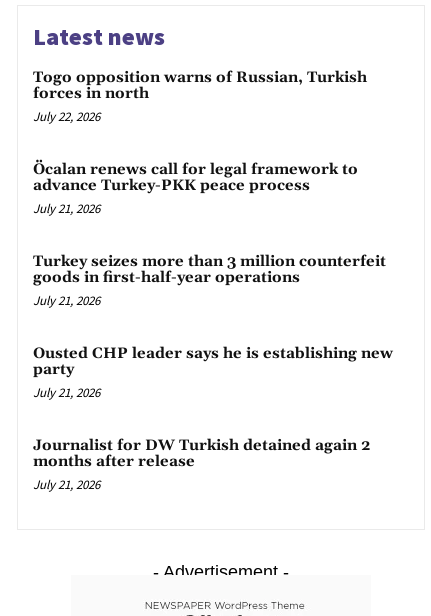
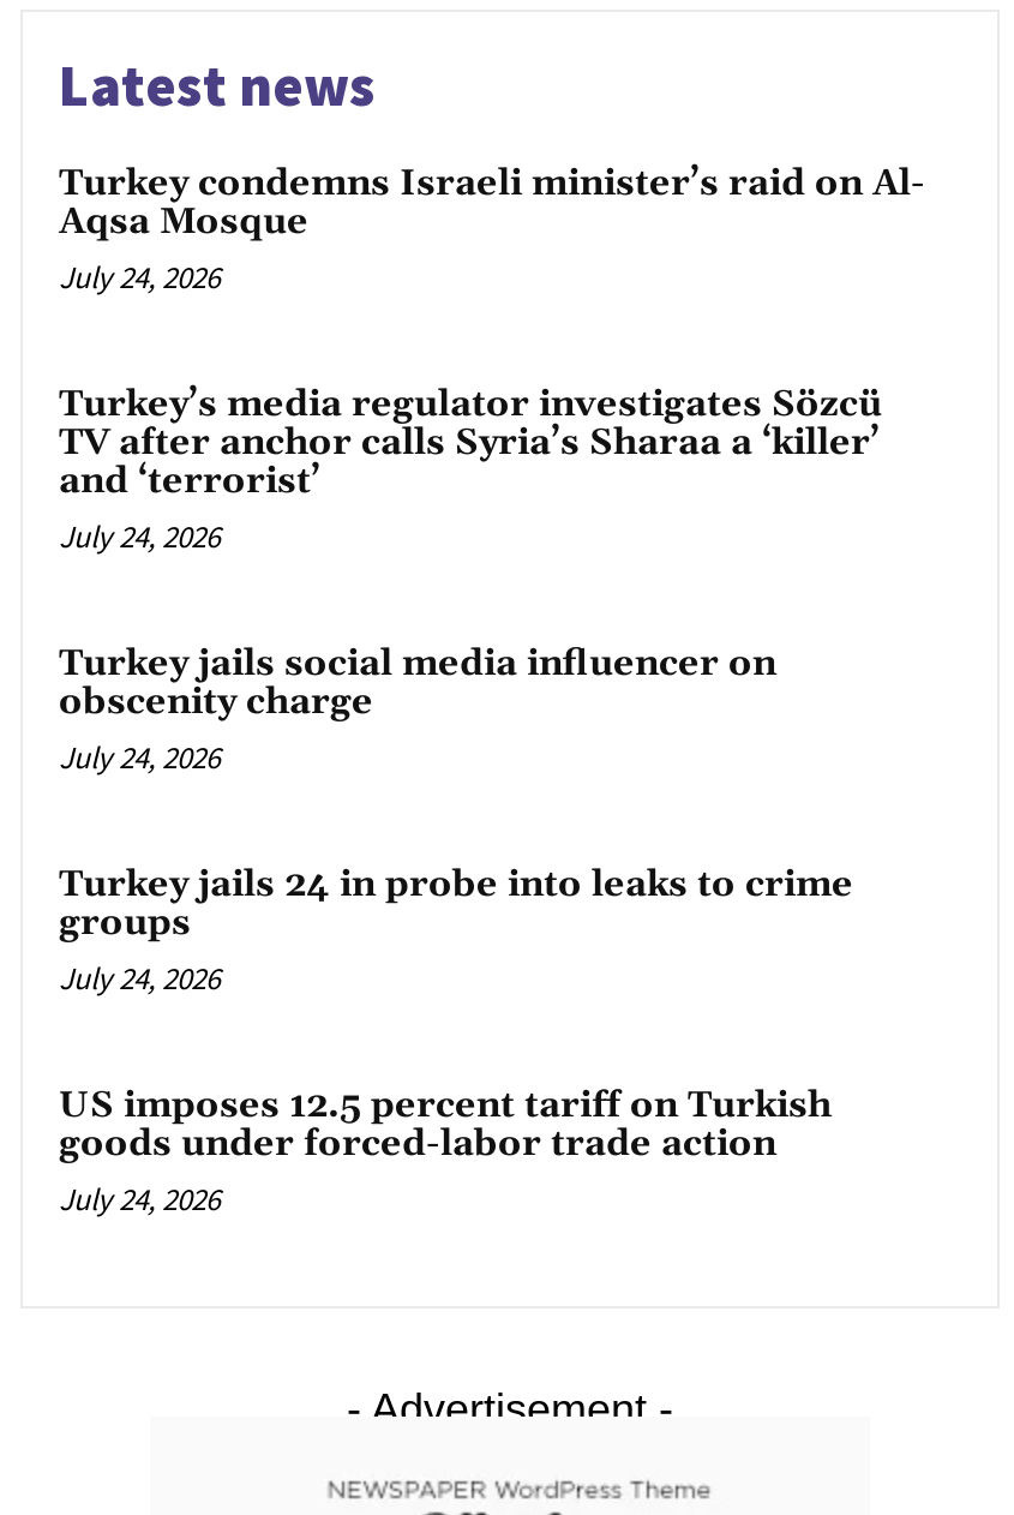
[33,68,367,125] Togo opposition warns of Russian, Turkish | forces in north | July 22, 2026 -> [59,162,925,299] Turkey condemns Israeli minister’s raid on Al- | Aqsa Mosque | July 24, 2026
[33,160,358,217] Öcalan renews call for legal framework to | advance Turkey-PKK peace process | July 21, 2026 -> [59,383,882,558] Turkey’s media regulator investigates Sözcü | TV after anchor calls Syria’s Sharaa a ‘killer’ | and ‘terrorist’ | July 24, 2026
[33,252,386,309] Turkey seizes more than 3 million counterfeit | goods in first-half-year operations | July 21, 2026 -> [59,642,776,779] Turkey jails social media influencer on | obscenity charge | July 24, 2026
[33,344,393,401] Ousted CHP leader says he is establishing new | party | July 21, 2026 -> [59,863,853,1000] Turkey jails 24 in probe into leaks to crime | groups | July 24, 2026
[33,436,370,493] Journalist for DW Turkish detained again 2 | months after release | July 21, 2026 -> [59,1084,832,1221] US imposes 12.5 percent tariff on Turkish | goods under forced-labor trade action | July 24, 2026

